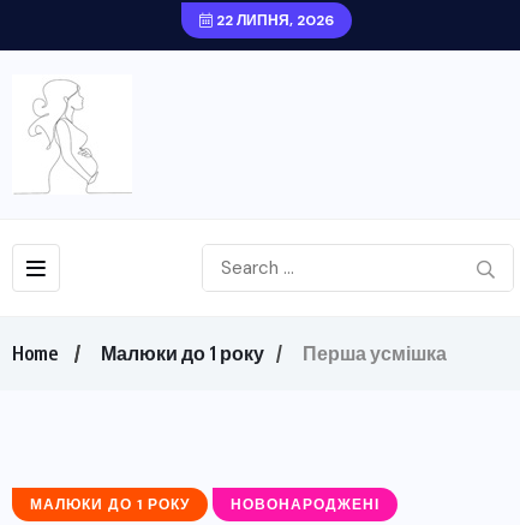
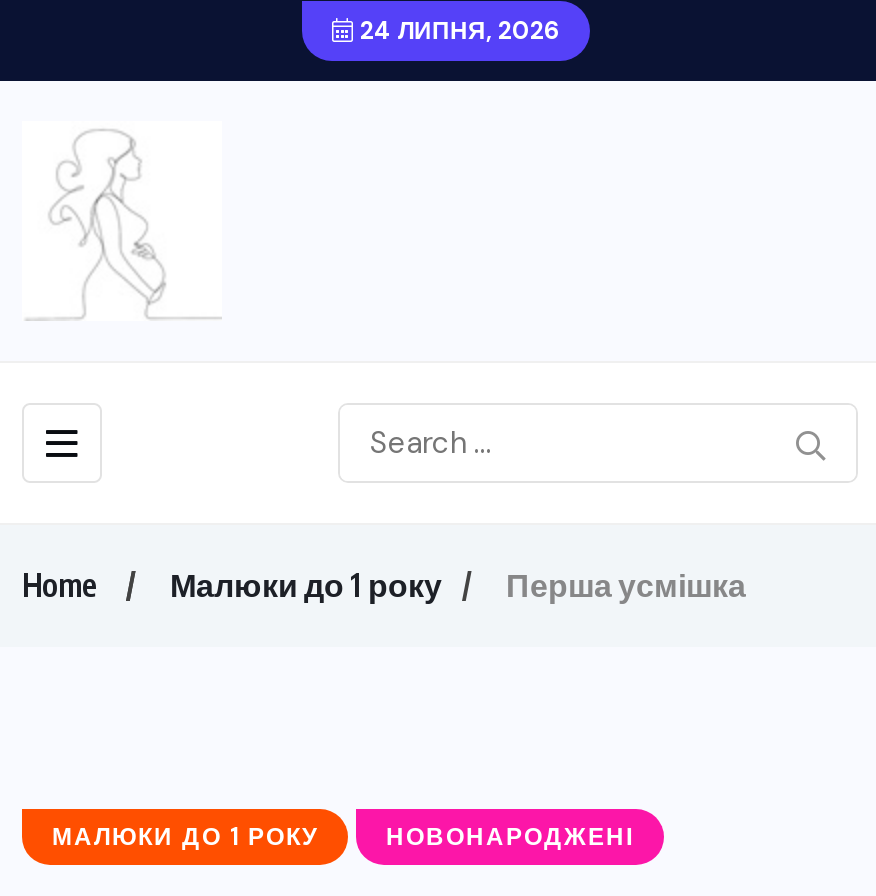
[213,11,334,30] 22 ЛИПНЯ, 2026 -> [354,15,560,47] 24 ЛИПНЯ, 2026

